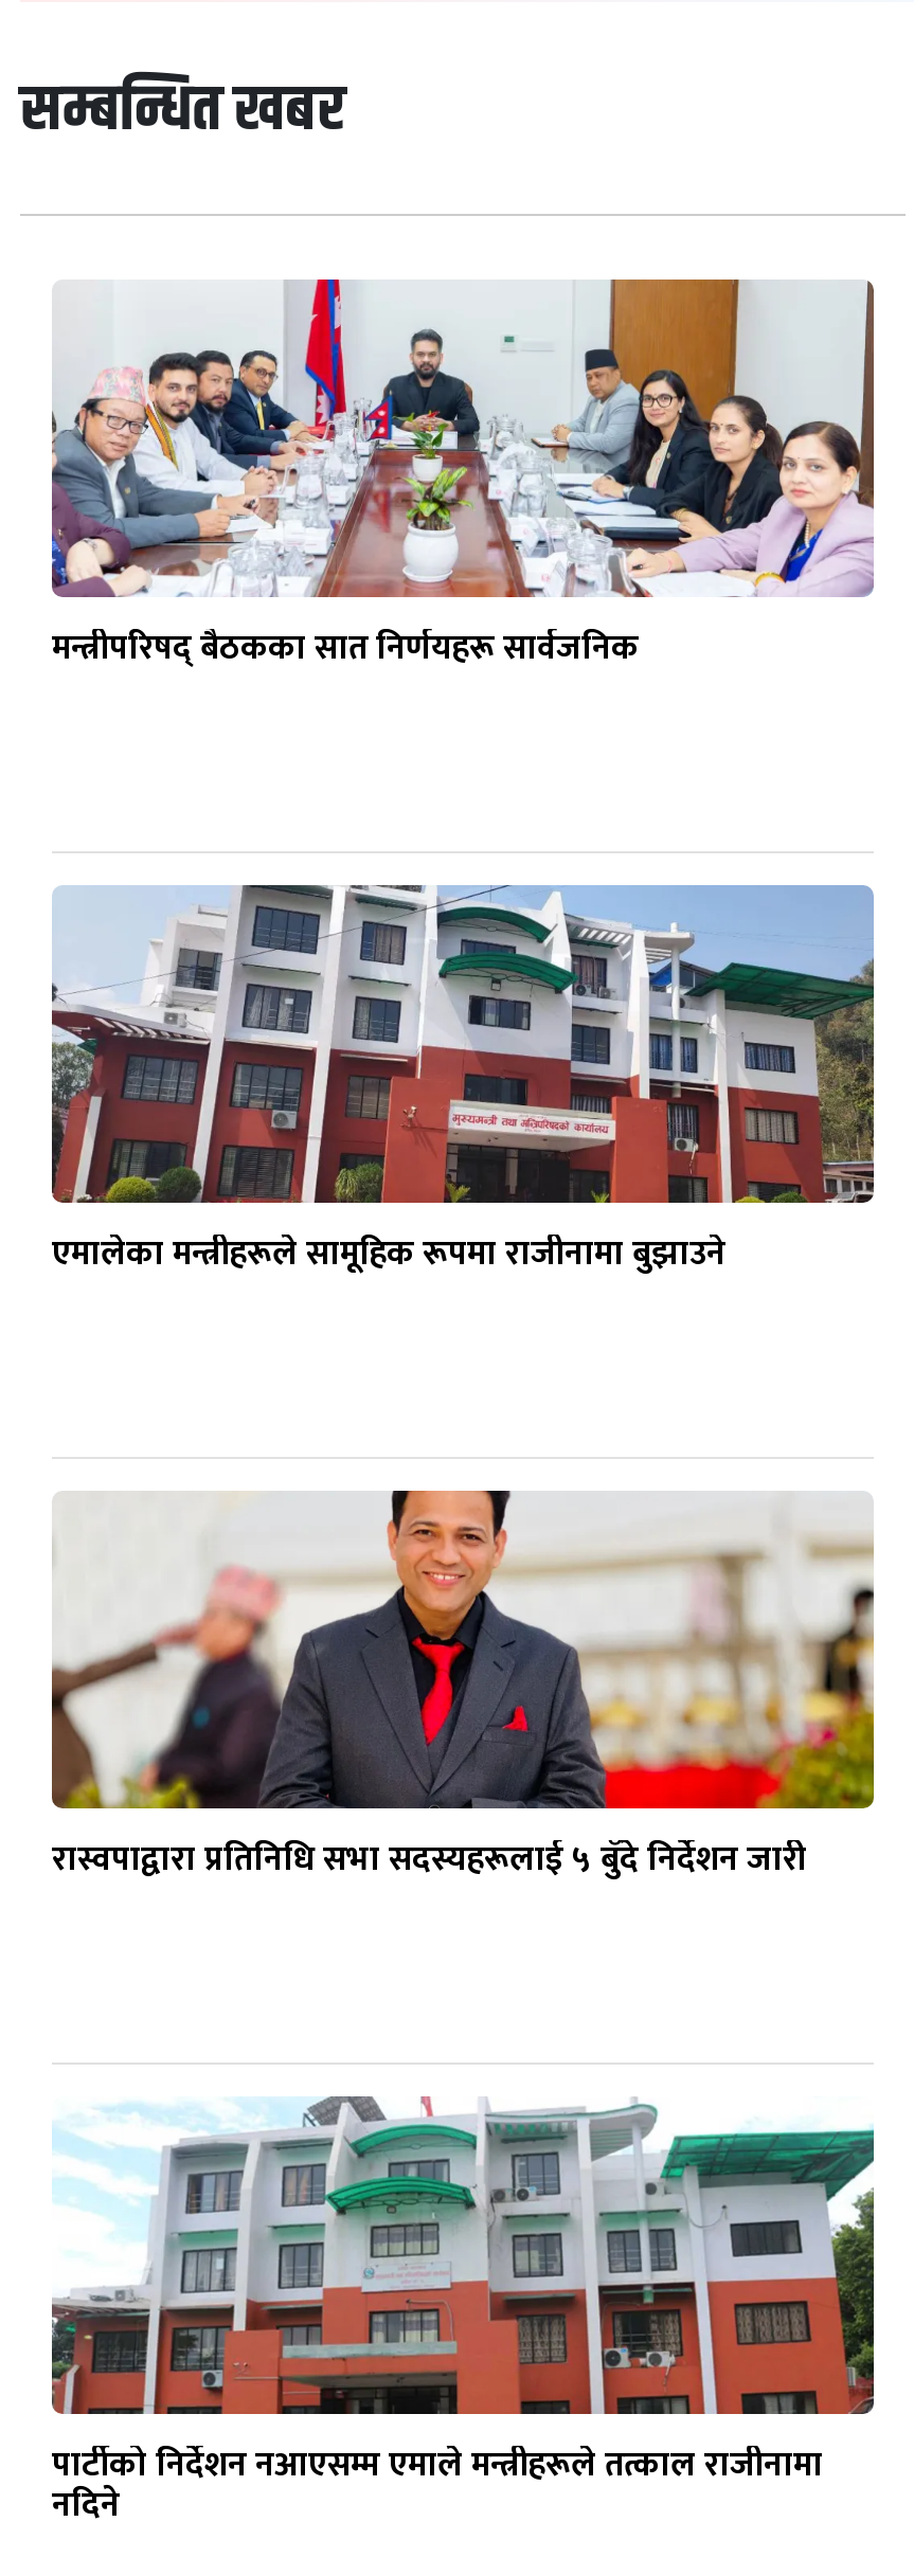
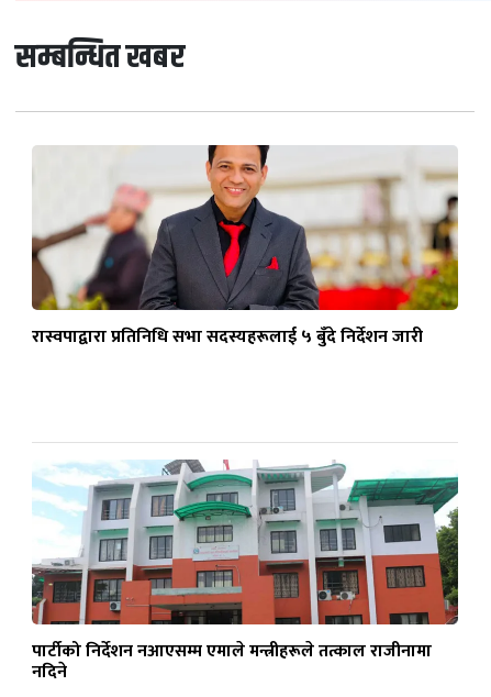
[50,278,876,676] [image] | मन्त्रीपरिषद् बैठकका सात निर्णयहरू सार्वजनिक -> none
[50,882,876,1282] [image] | एमालेका मन्त्रीहरूले सामूहिक रूपमा राजीनामा बुझाउने -> none

